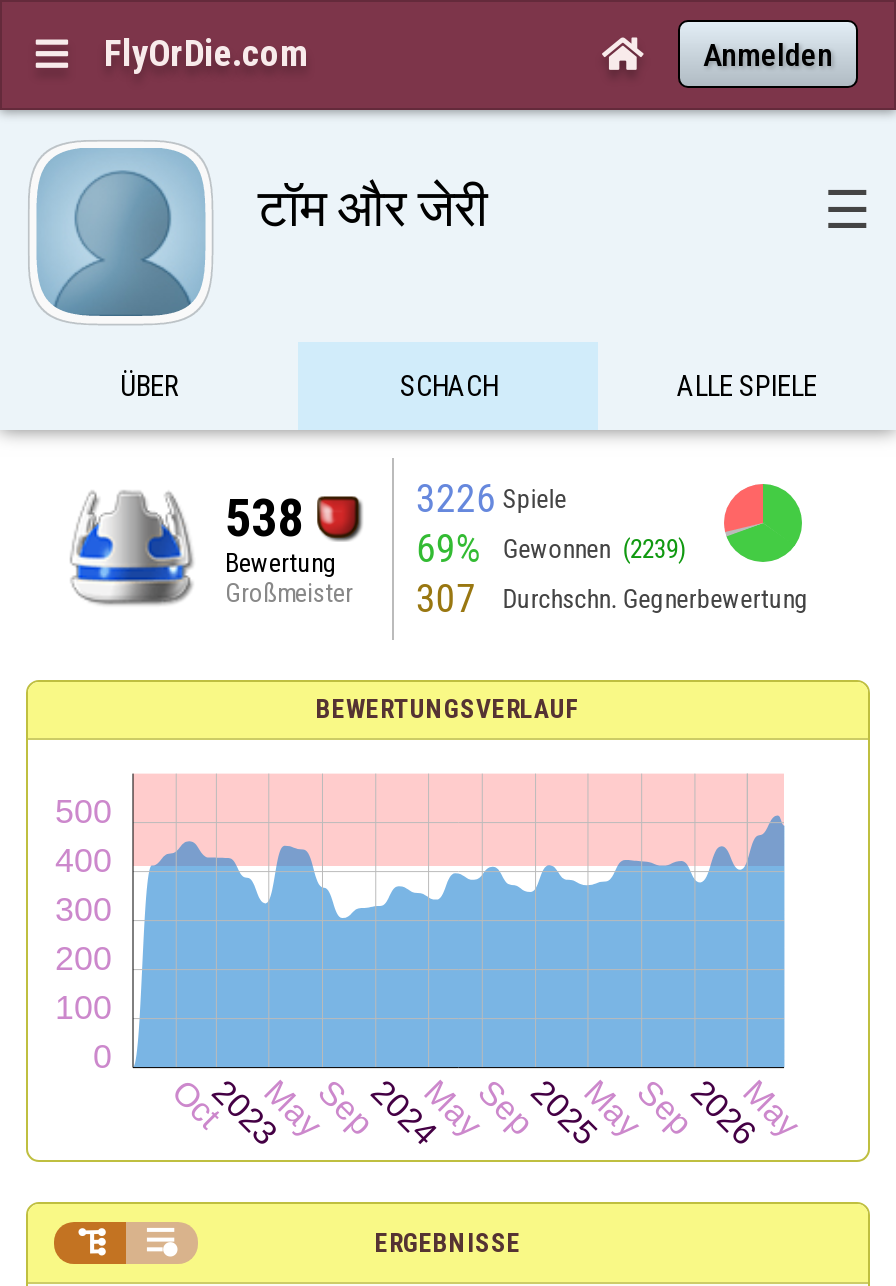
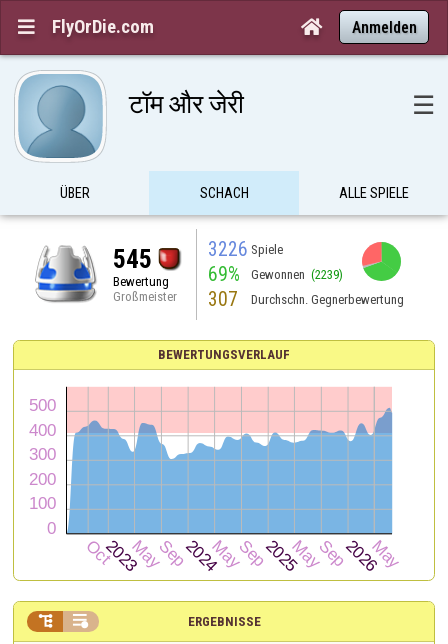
[225,487,303,547] 538 -> [112,243,151,273] 545

